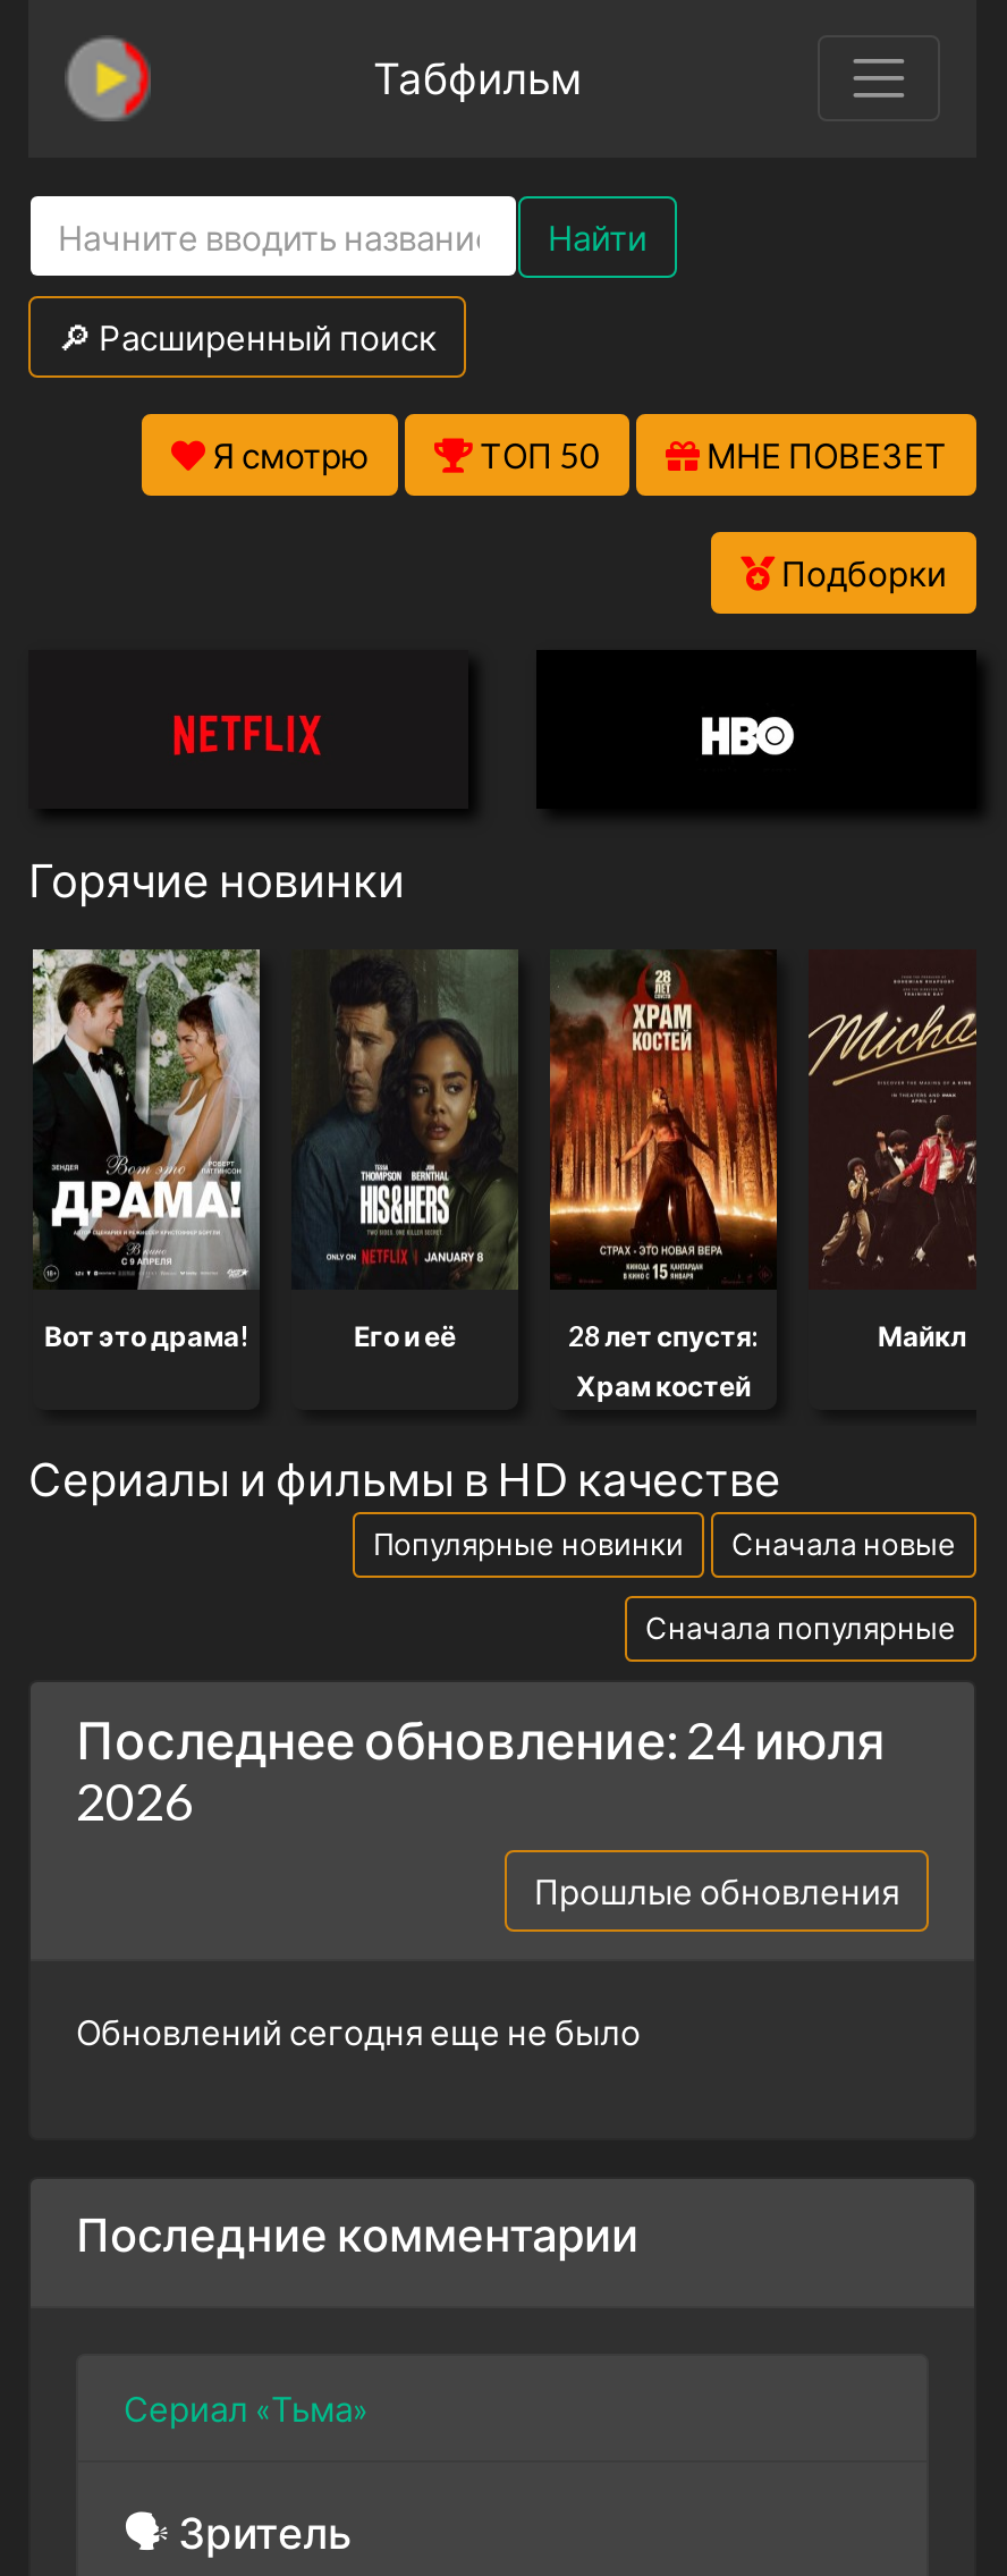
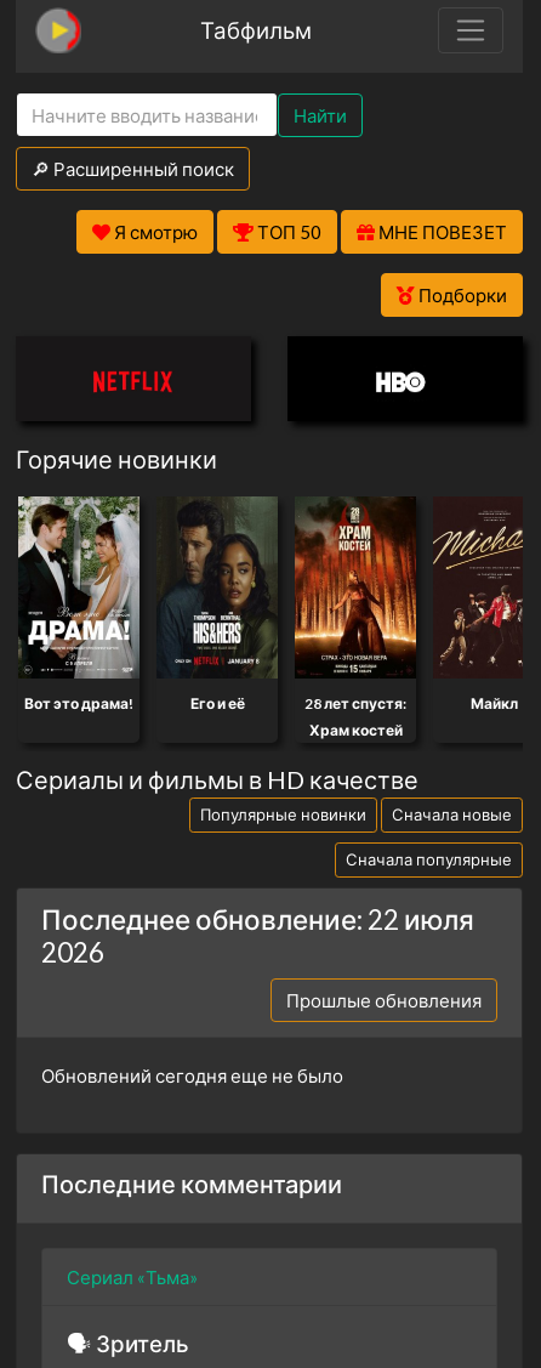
[76,1709,886,1770] Последнее обновление: 24 июля -> [41,903,474,936] Последнее обновление: 22 июля

